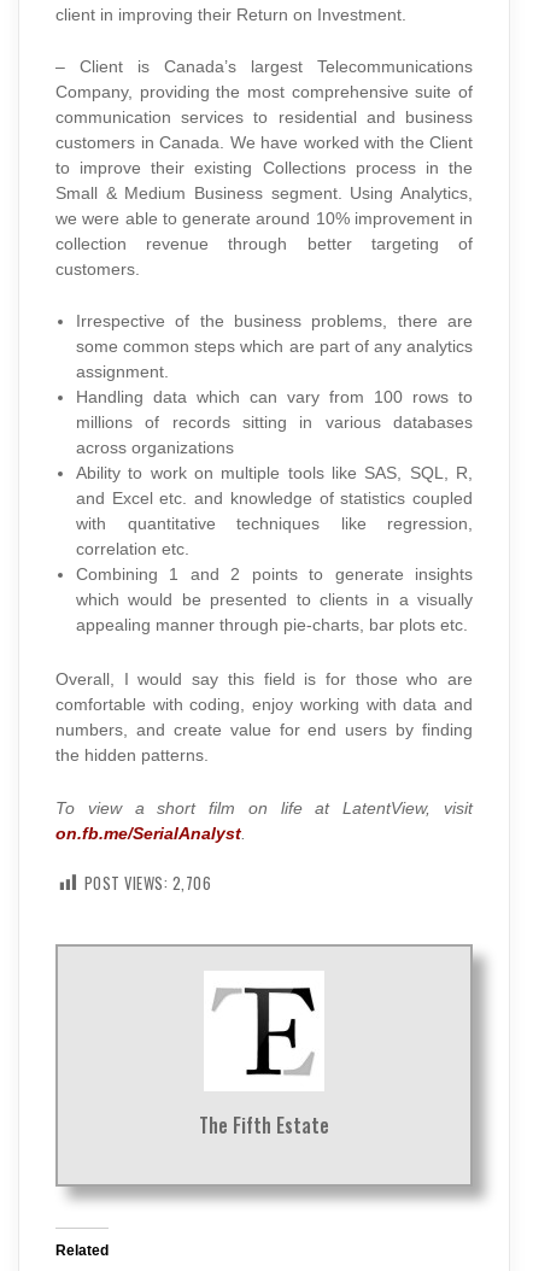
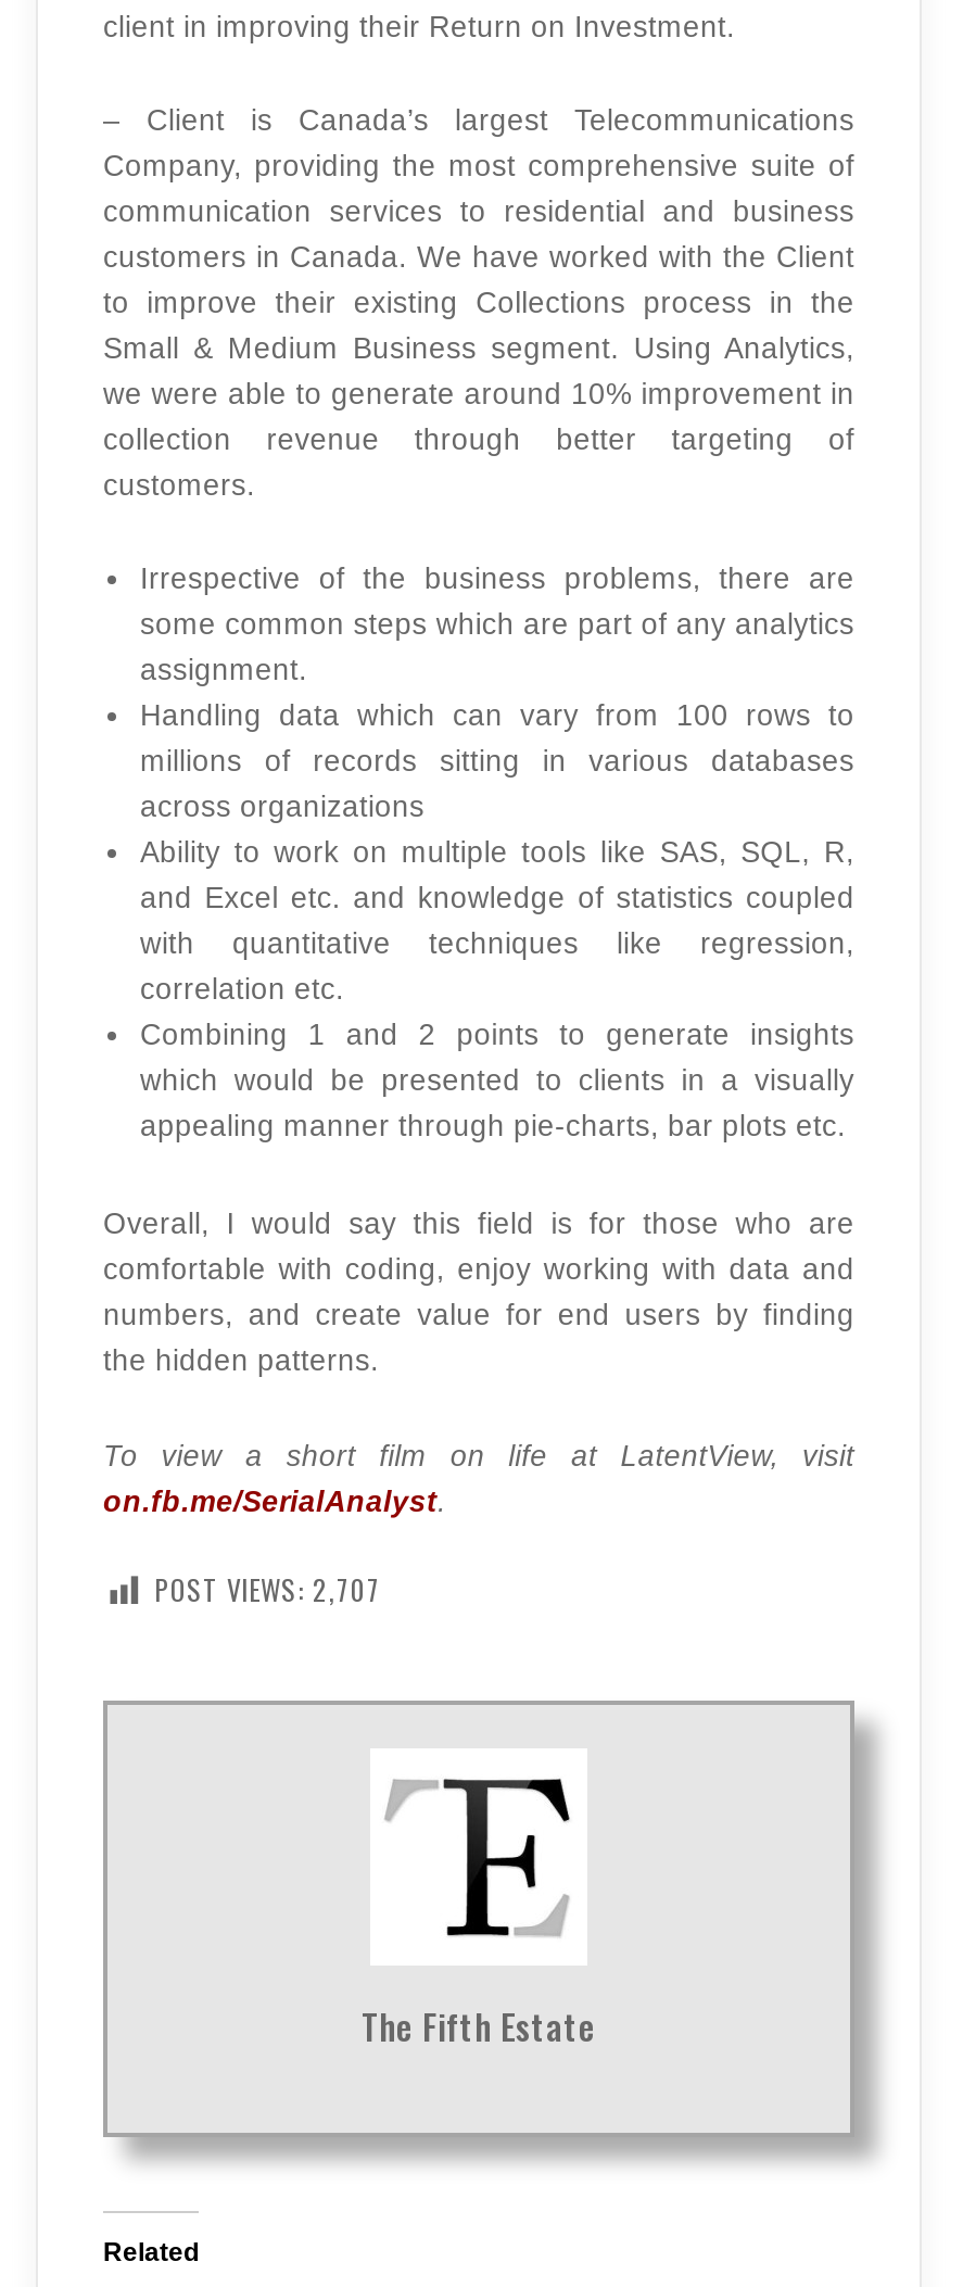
[84,871,211,894] POST VIEWS: 2,706 -> [154,1570,381,1611] POST VIEWS: 2,707

